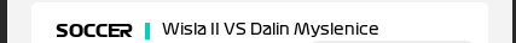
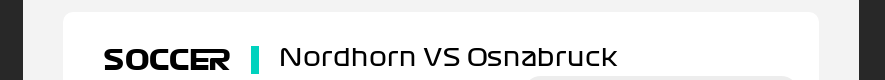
[162,23,379,37] Wisla II VS Dalin Myslenice -> [279,46,617,70] Nordhorn VS Osnabruck

